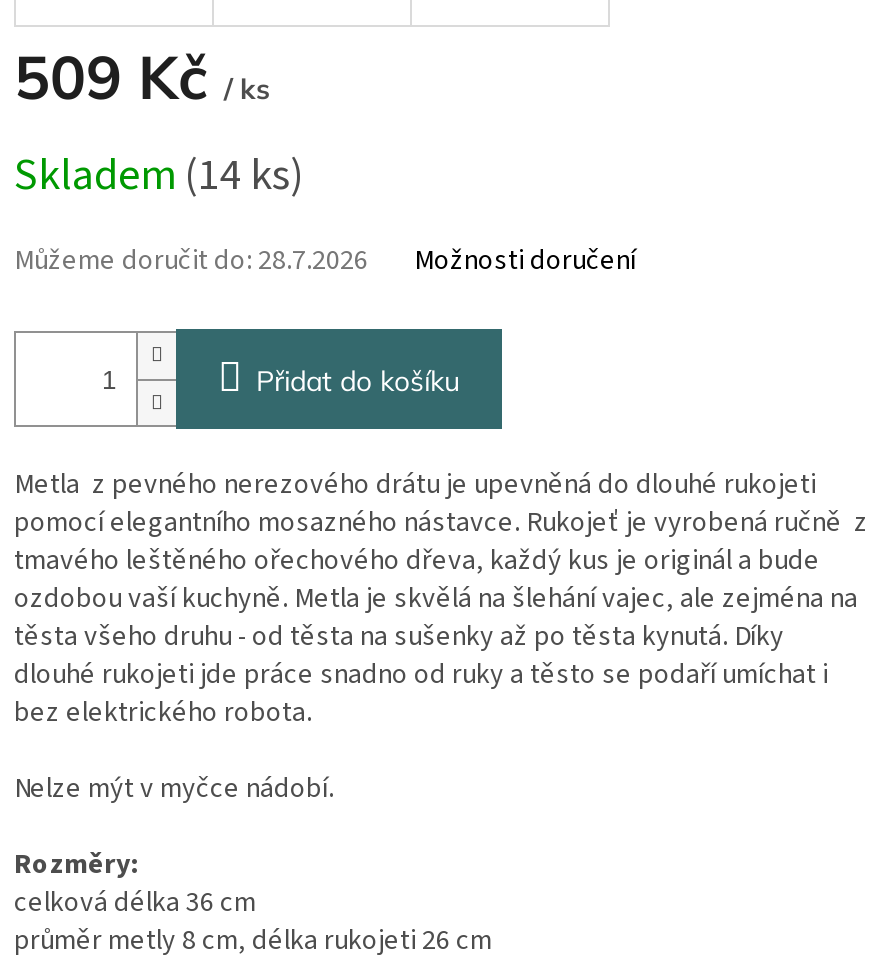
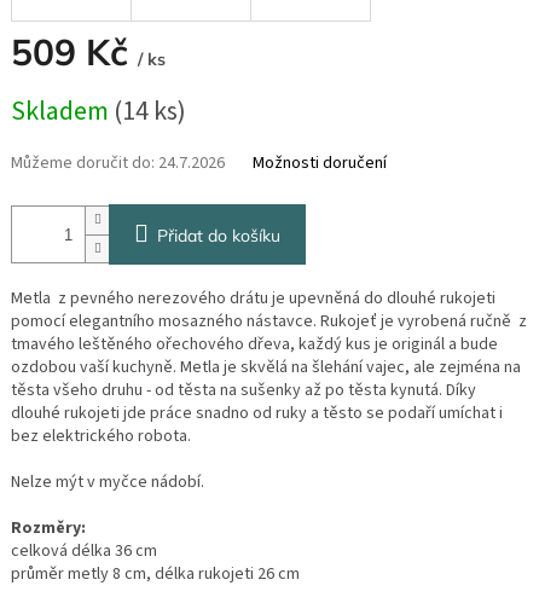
[14,242,368,282] Můžeme doručit do: 28.7.2026 -> [11,152,225,176] Můžeme doručit do: 24.7.2026

